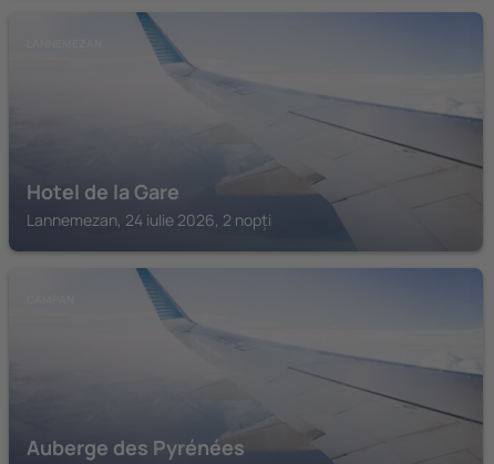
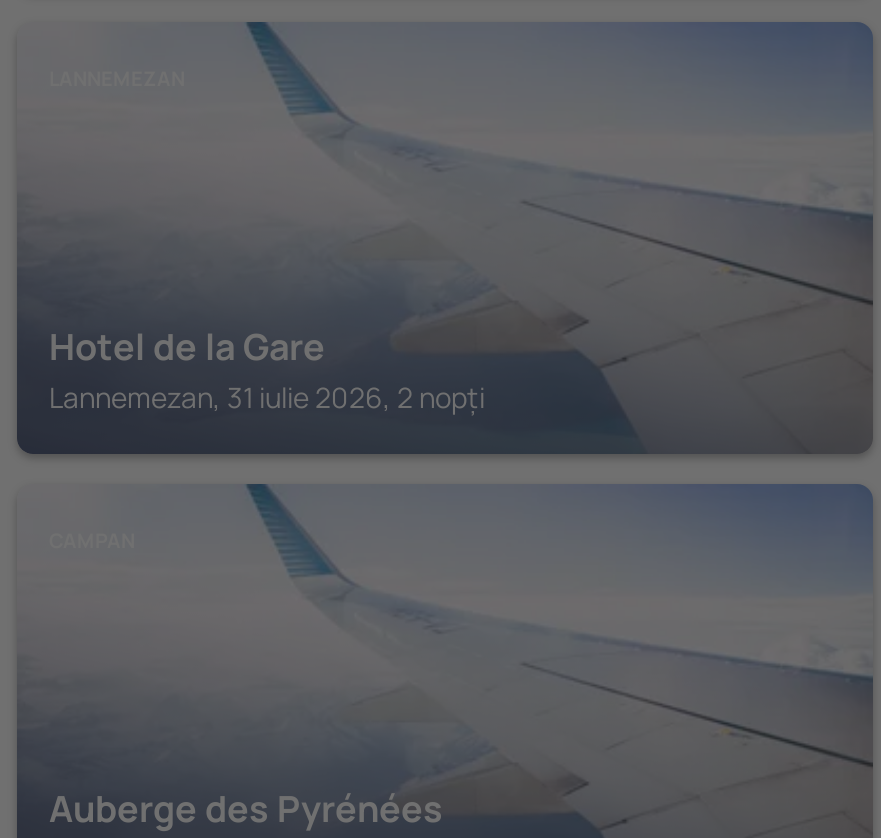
[27,209,271,230] Lannemezan, 24 iulie 2026, 2 nopți -> [49,378,485,416] Lannemezan, 31 iulie 2026, 2 nopți

